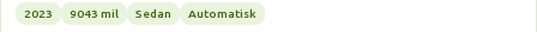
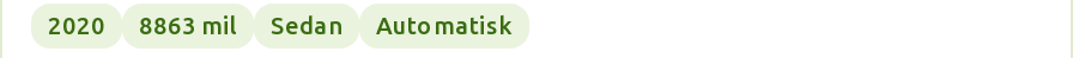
[24,7,119,20] 2023 | 9043 mil -> [48,13,237,39] 2020 | 8863 mil

